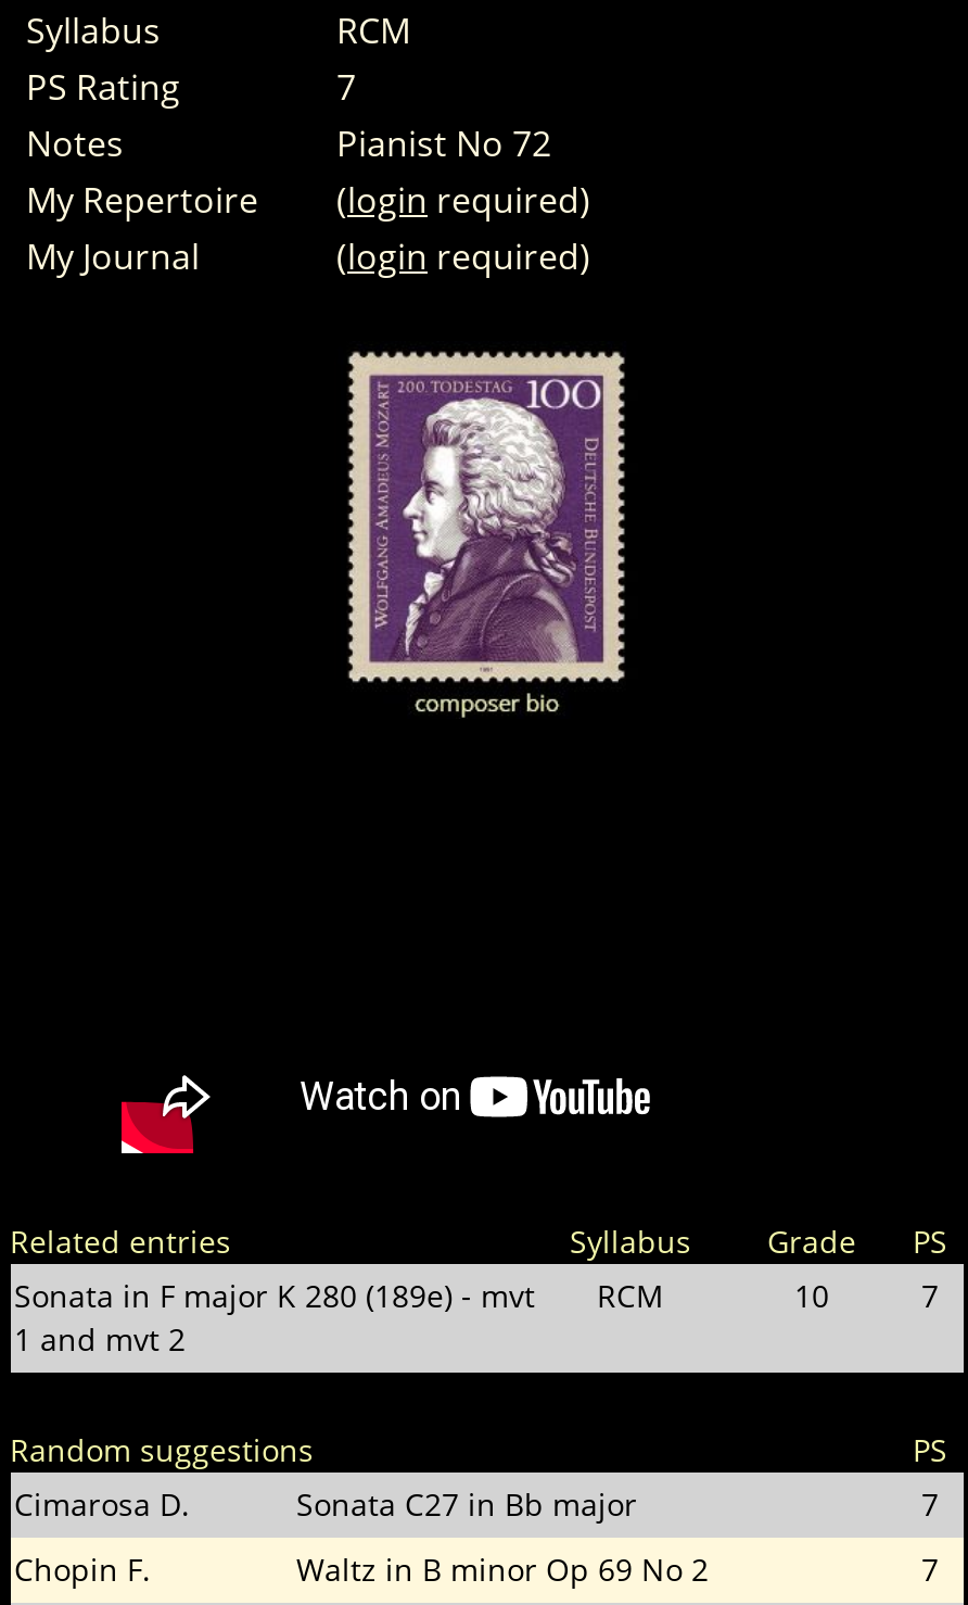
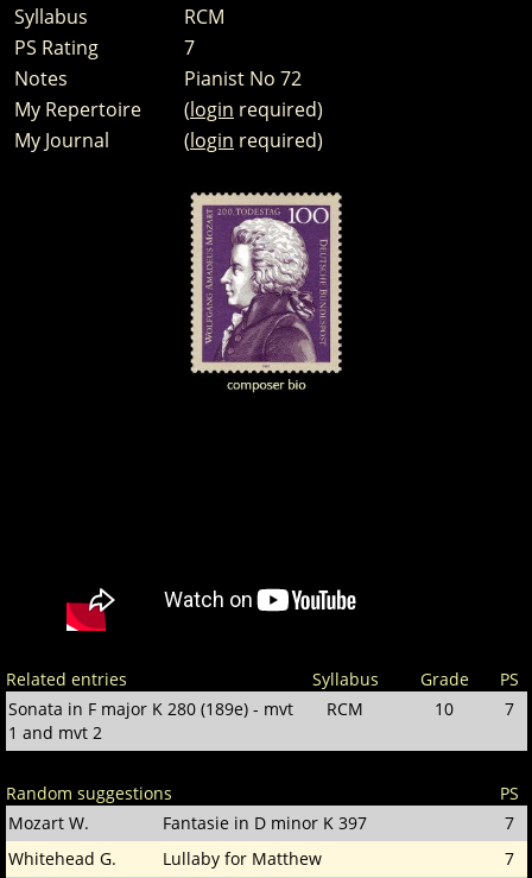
[14,1483,637,1525] Cimarosa D. | Sonata C27 in Bb major -> [8,811,366,834] Mozart W. | Fantasie in D minor K 397
[14,1549,709,1590] Chopin F. | Waltz in B minor Op 69 No 2 -> [8,847,321,870] Whitehead G. | Lullaby for Matthew

